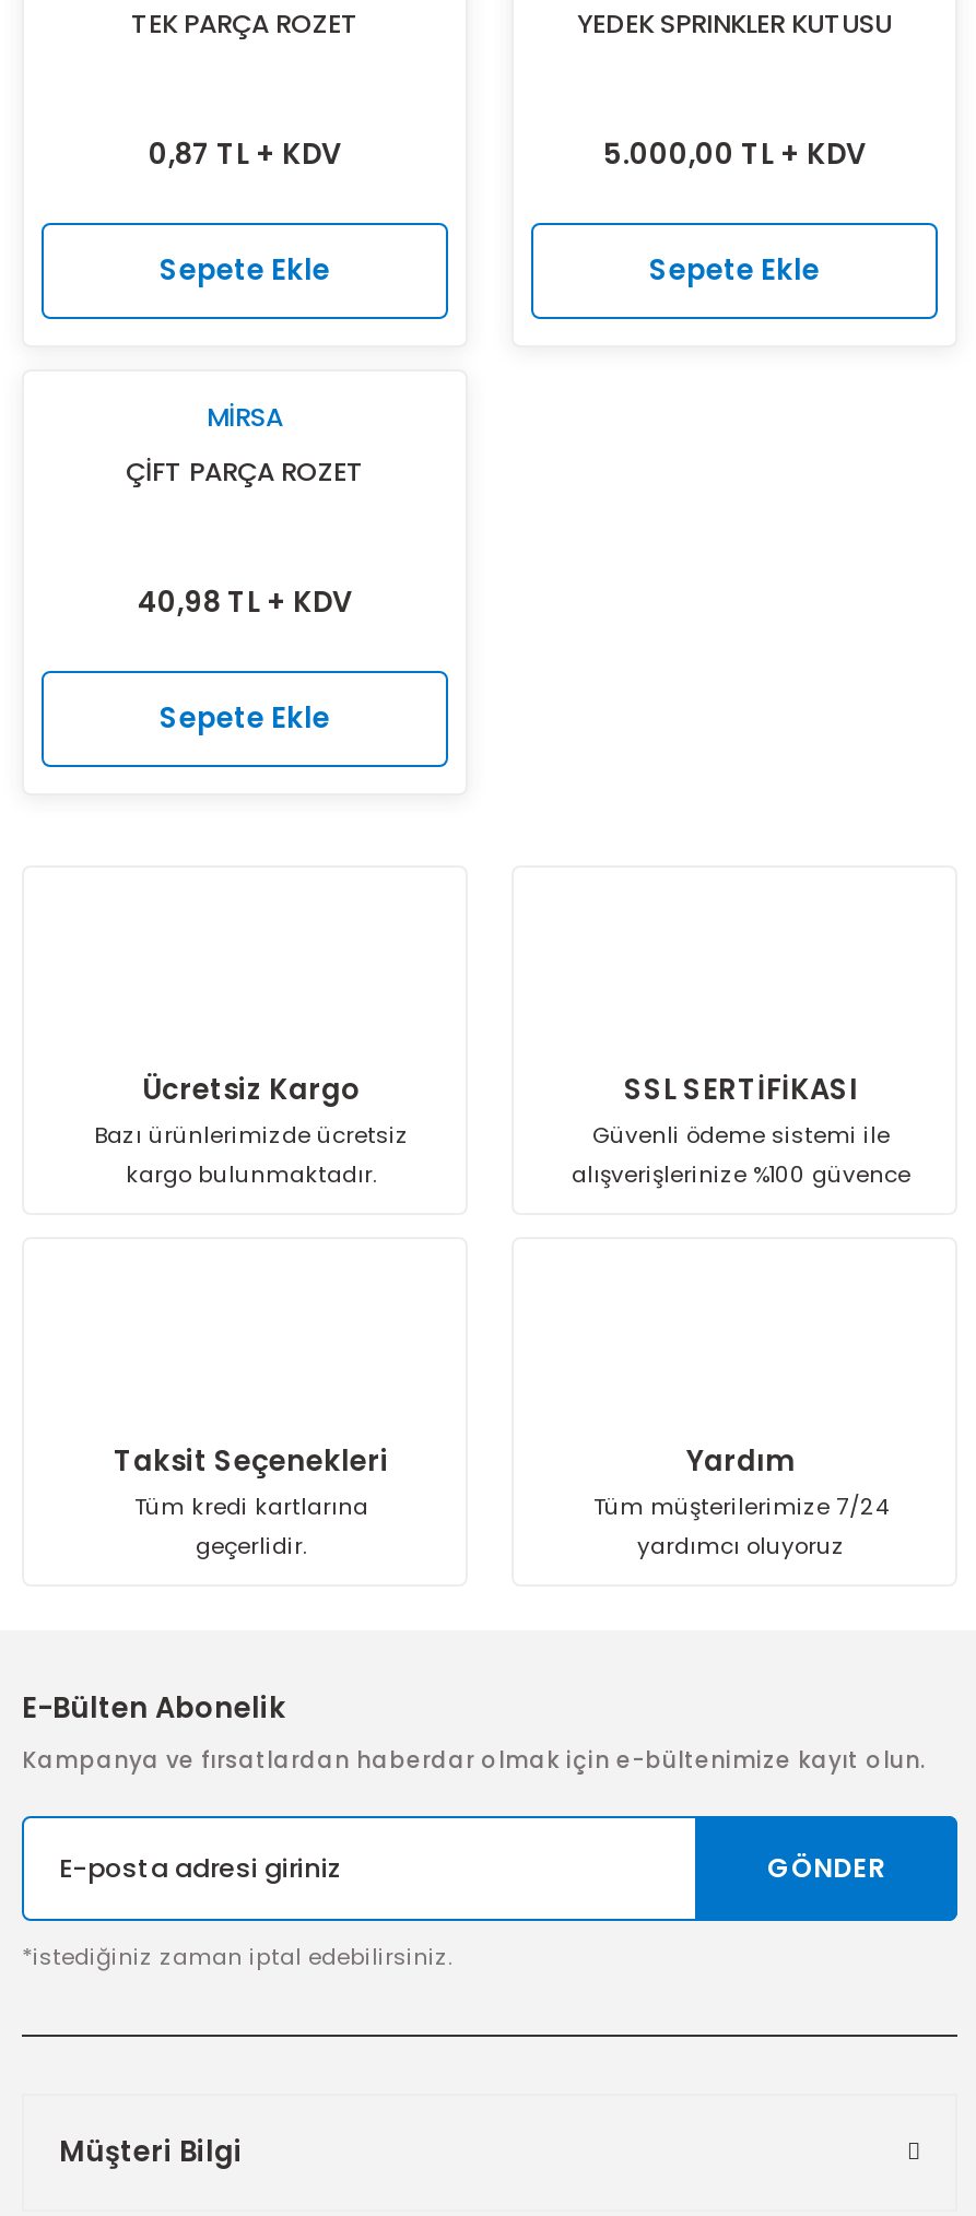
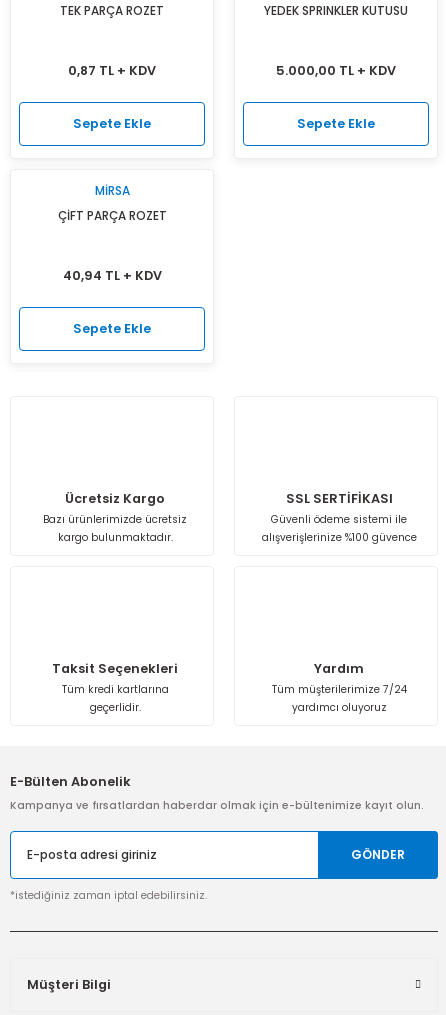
[138,584,352,621] 40,98 TL + KDV -> [62,267,161,284] 40,94 TL + KDV

